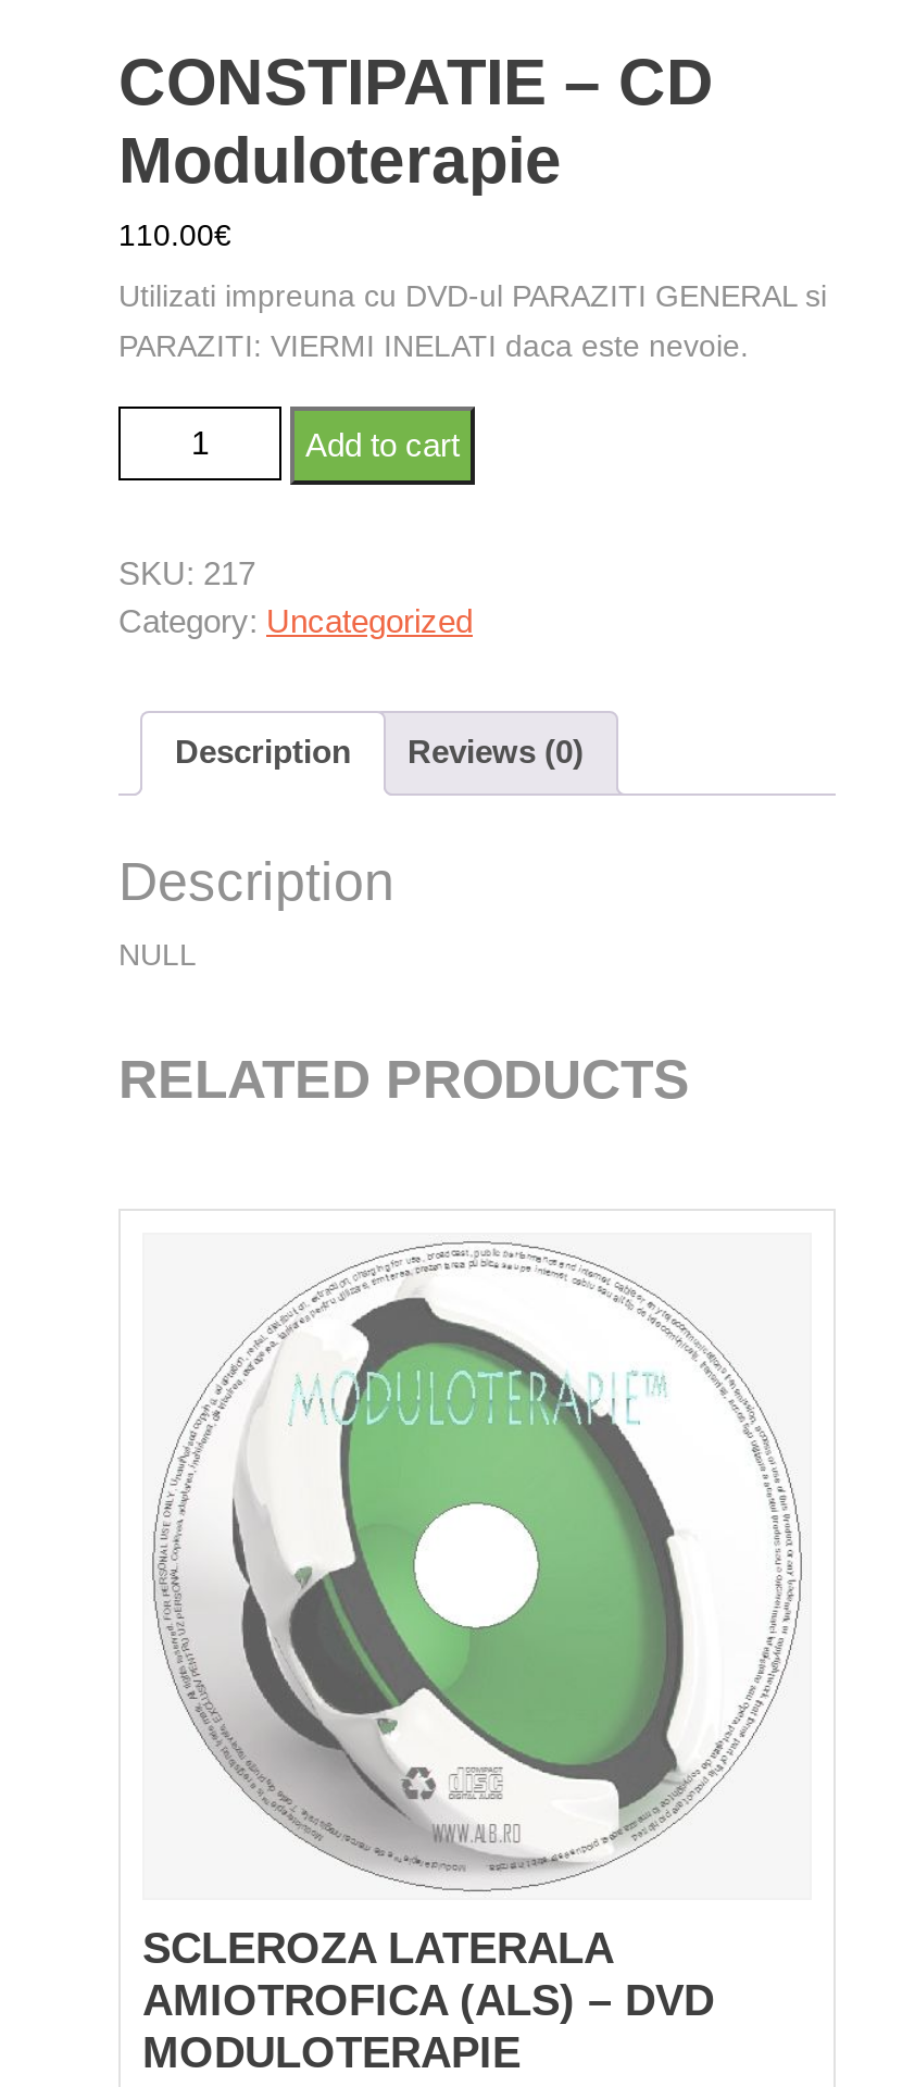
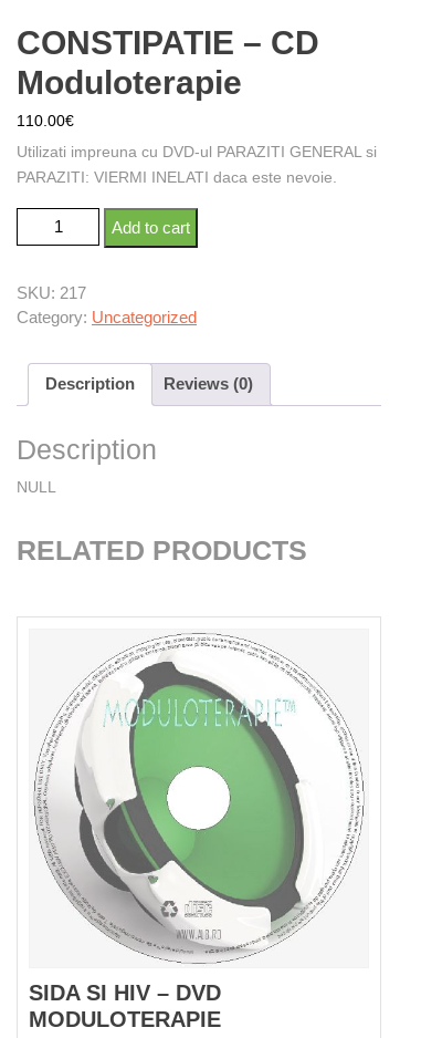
[142,1924,714,2024] SCLEROZA LATERALA | AMIOTROFICA (ALS) – DVD -> [29,980,221,1005] SIDA SI HIV – DVD

